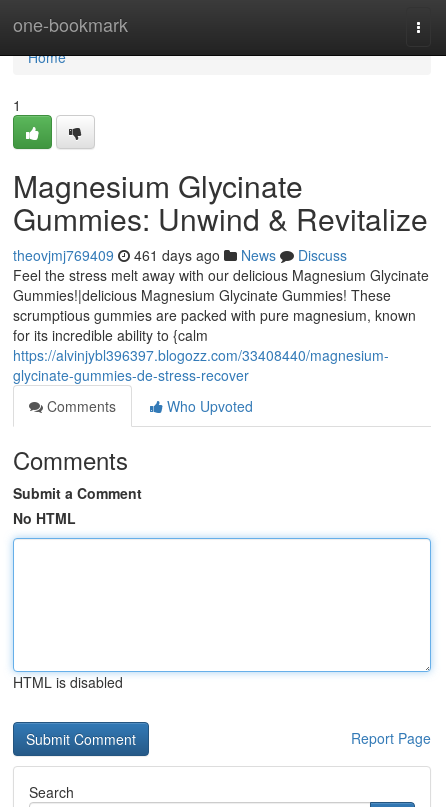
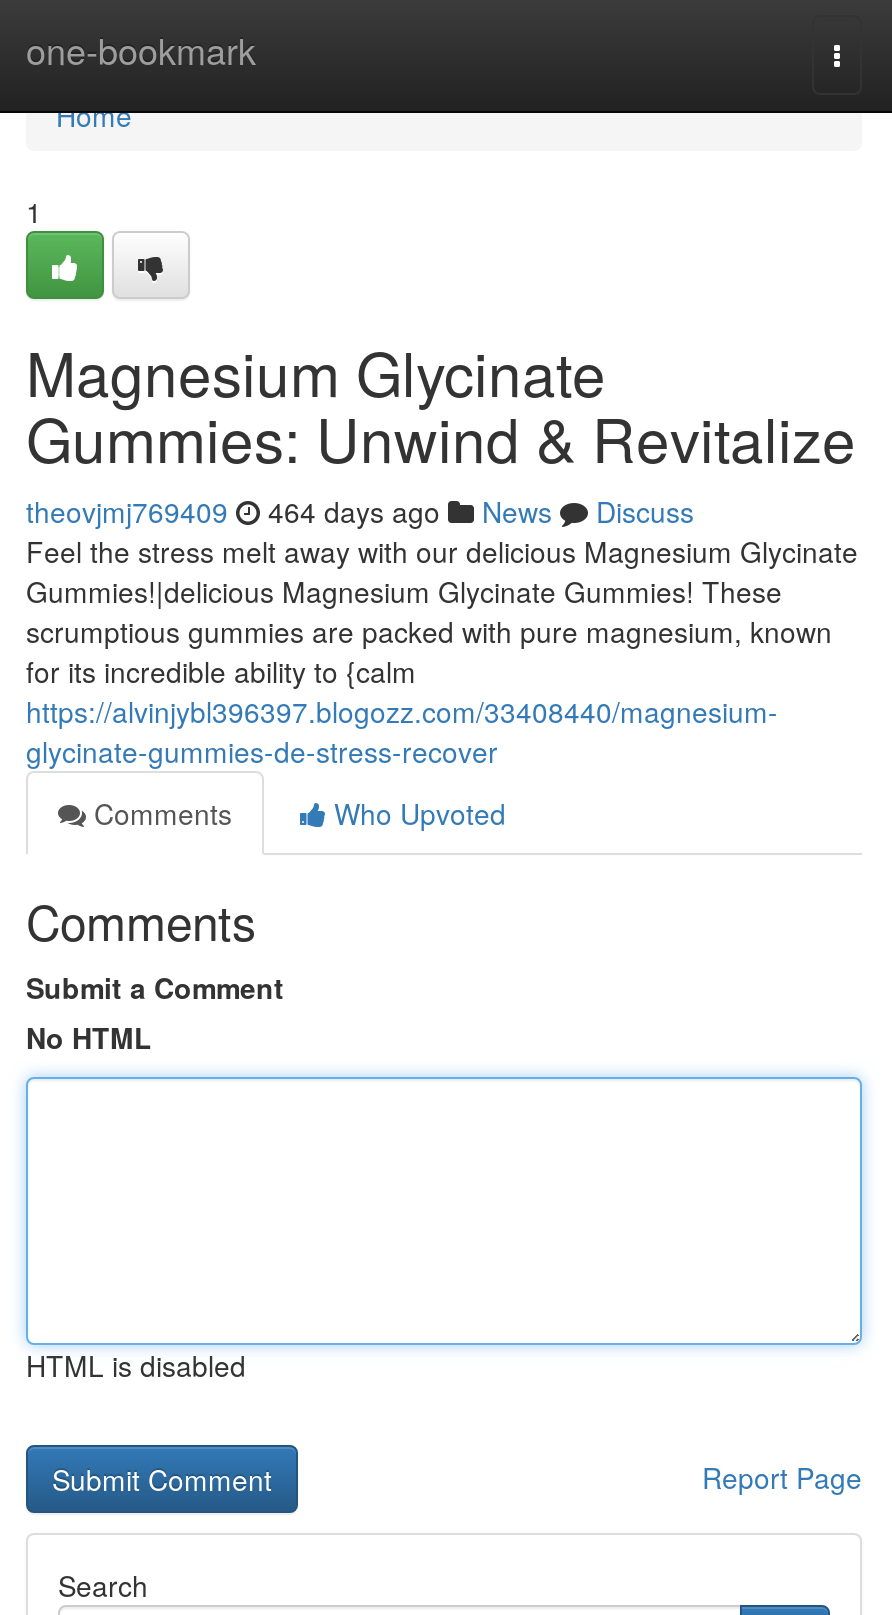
[13,245,347,265] theovjmj769409 461 days ago News Discuss -> [26,491,694,531] theovjmj769409 464 days ago News Discuss

